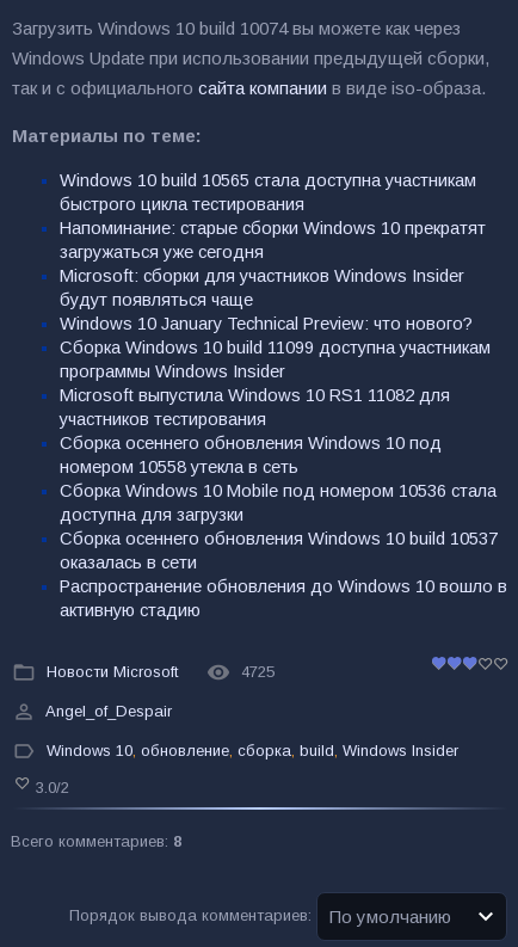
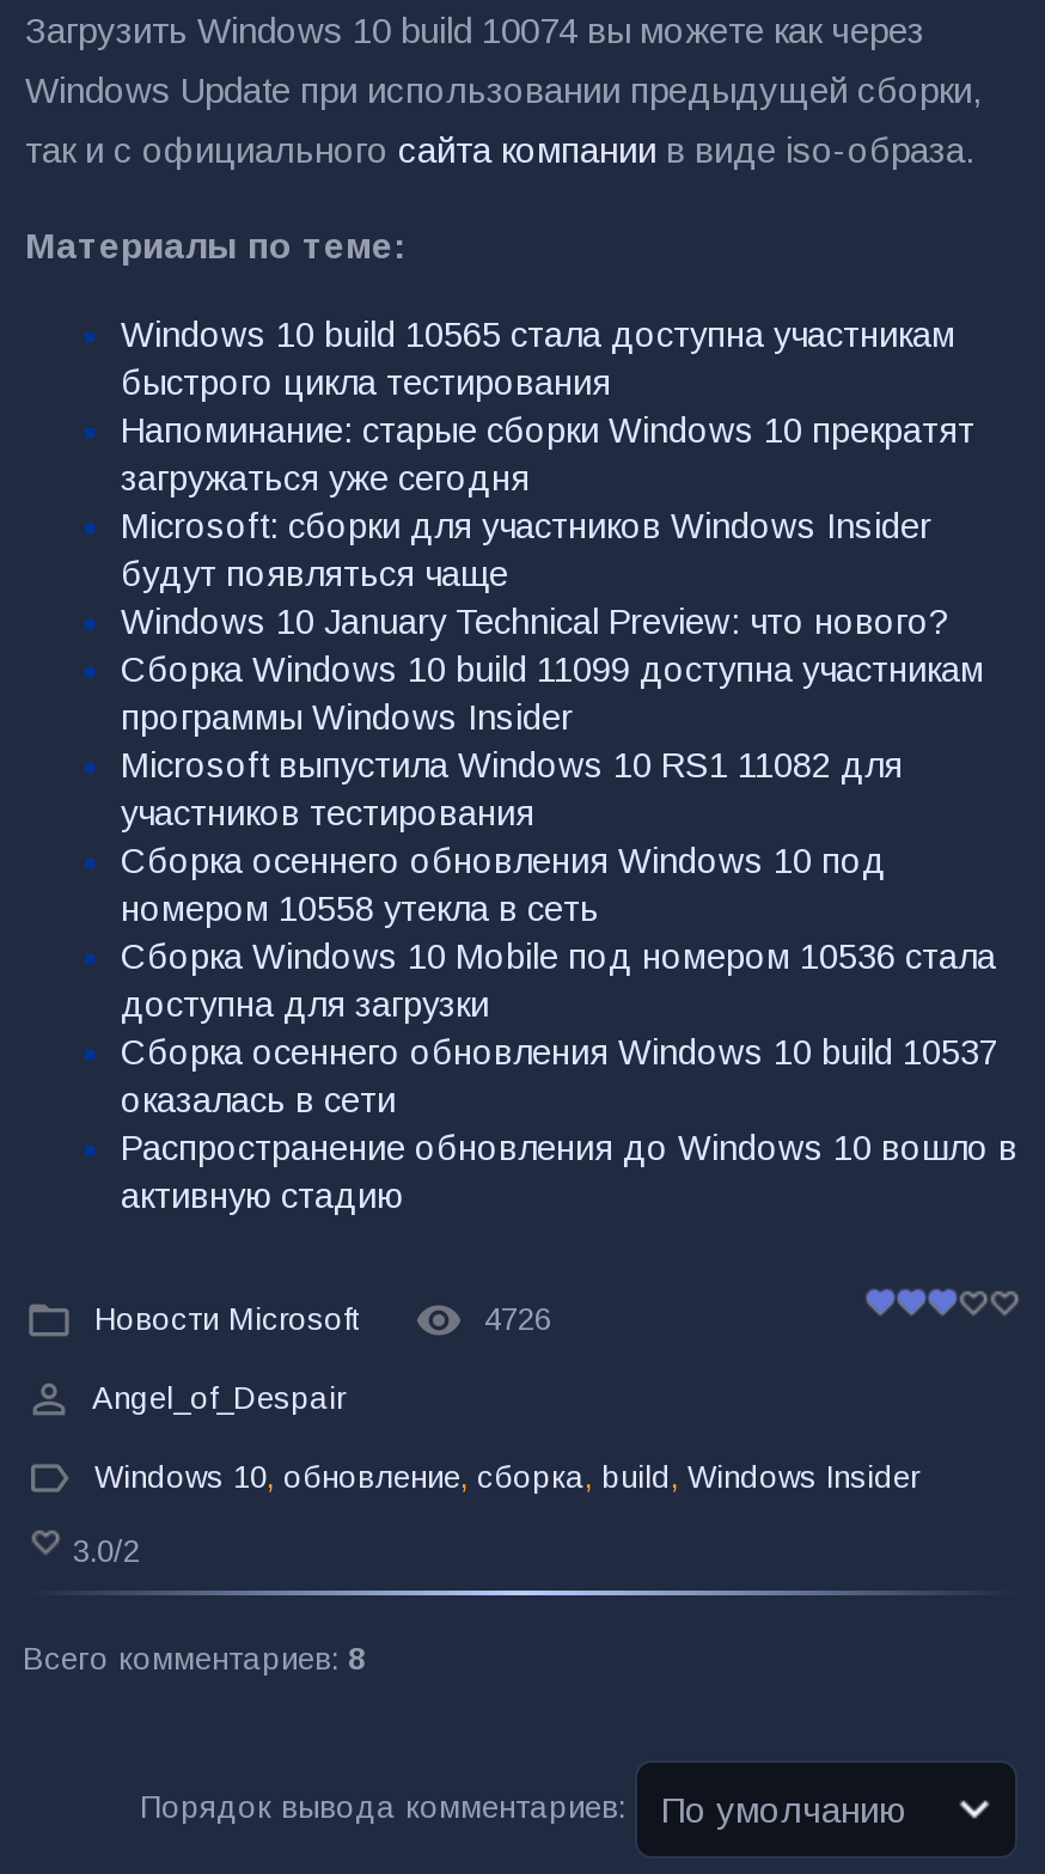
[241,663,275,681] 4725 -> [484,1301,551,1337] 4726

